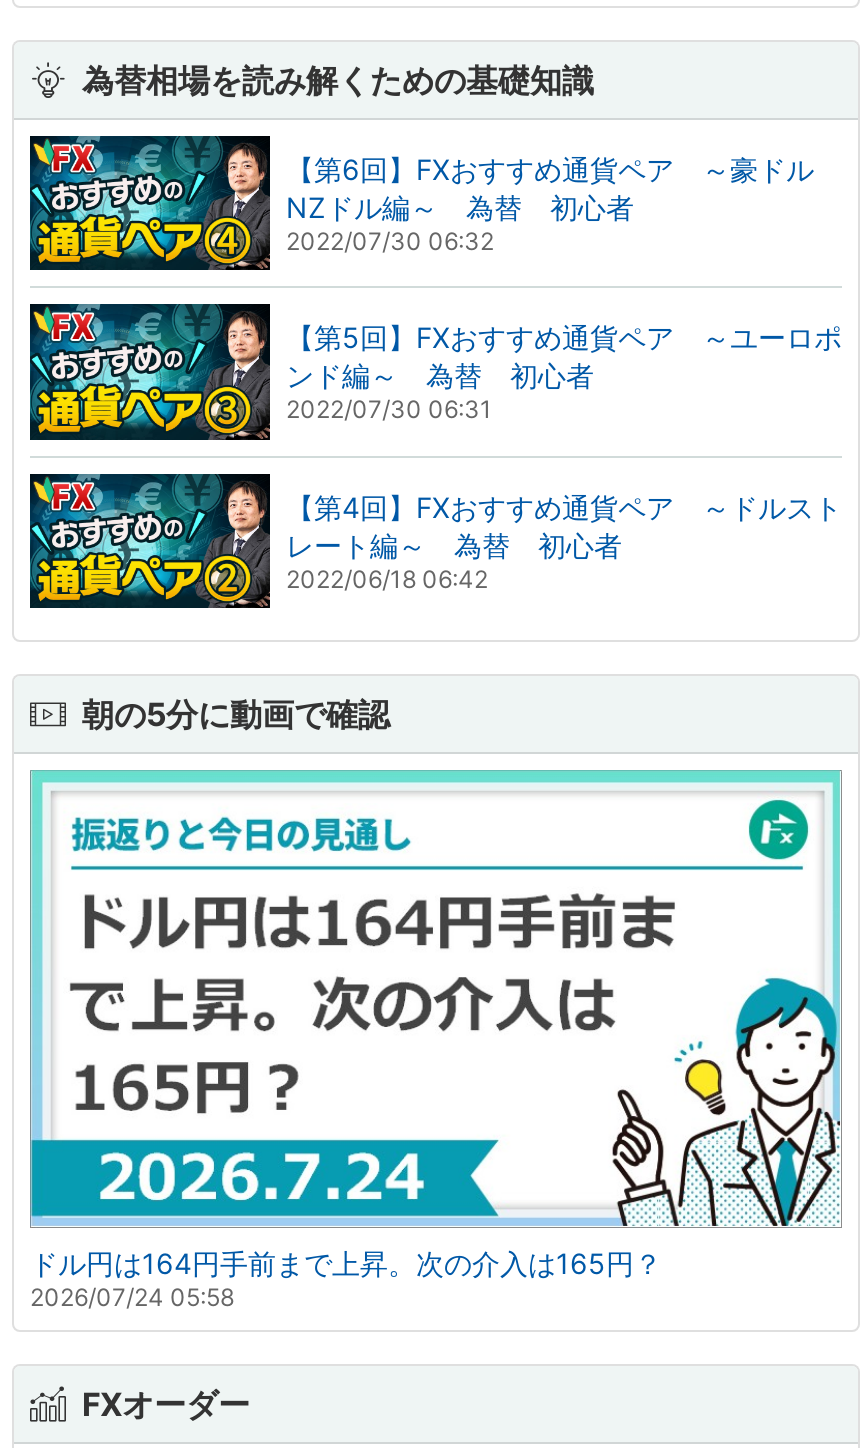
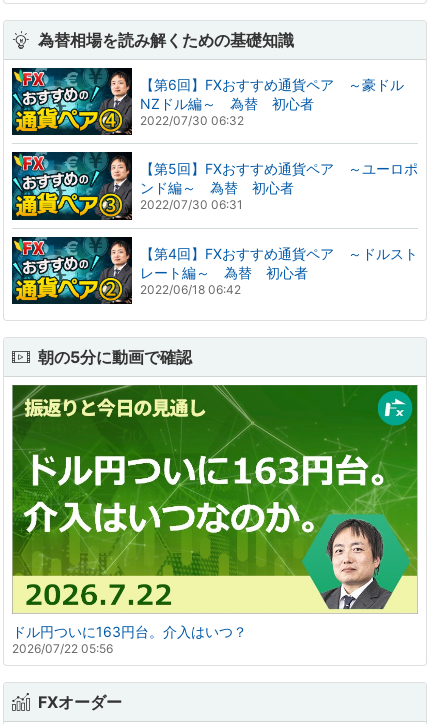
[30,768,842,1311] [image] | ドル円は164円手前まで上昇。次の介入は165円？ | 2026/07/24 05:58 -> [11,384,418,656] [image] | ドル円ついに163円台。介入はいつ？ | 2026/07/22 05:56

